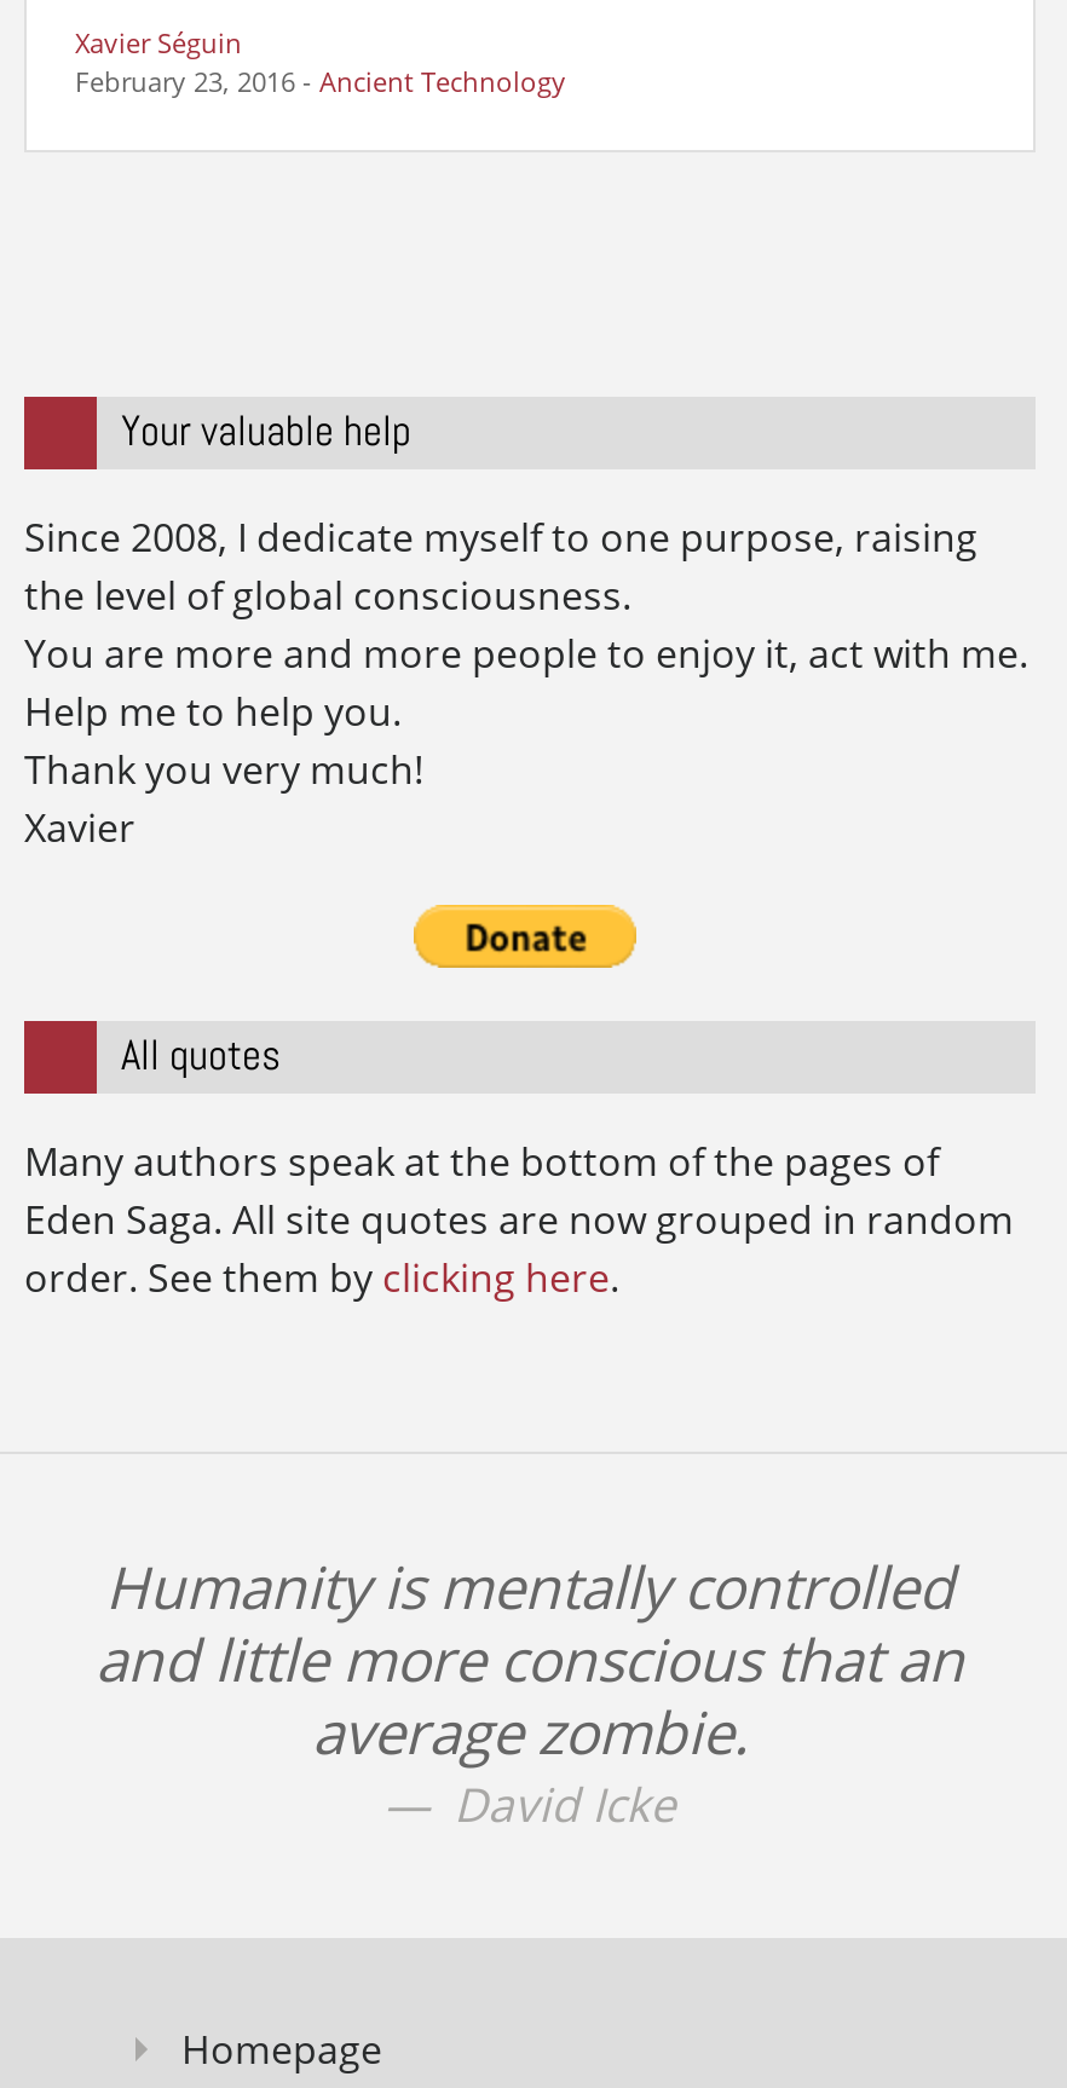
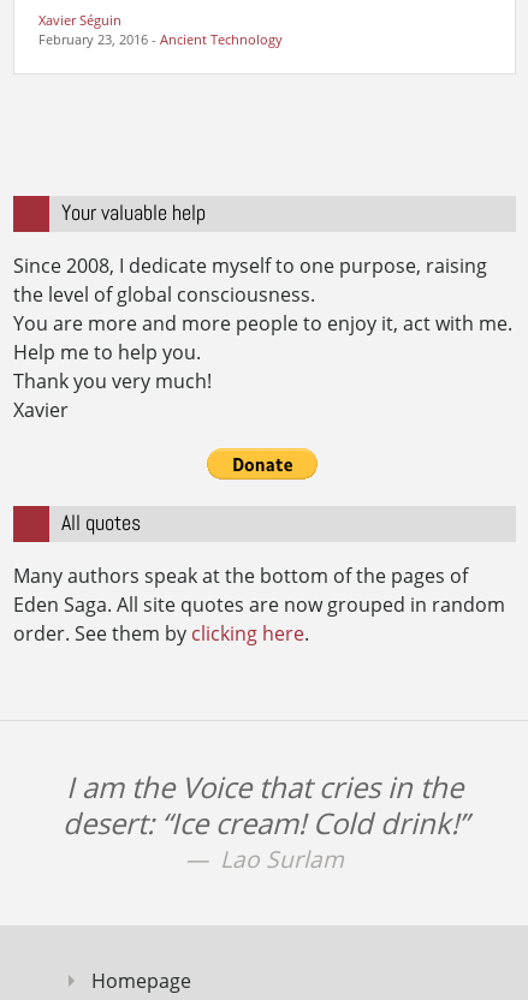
[96,1547,964,1837] Humanity is mentally controlled | and little more conscious that an | average zombie. | David Icke -> [62,767,467,875] I am the Voice that cries in the | desert: “Ice cream! Cold drink!” | Lao Surlam

